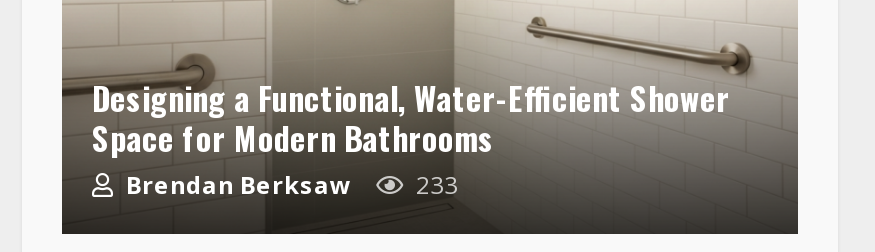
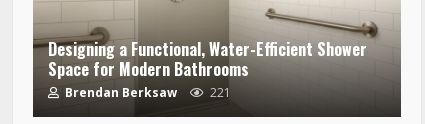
[120,167,458,201] Brendan Berksaw 233 -> [62,84,231,101] Brendan Berksaw 221

